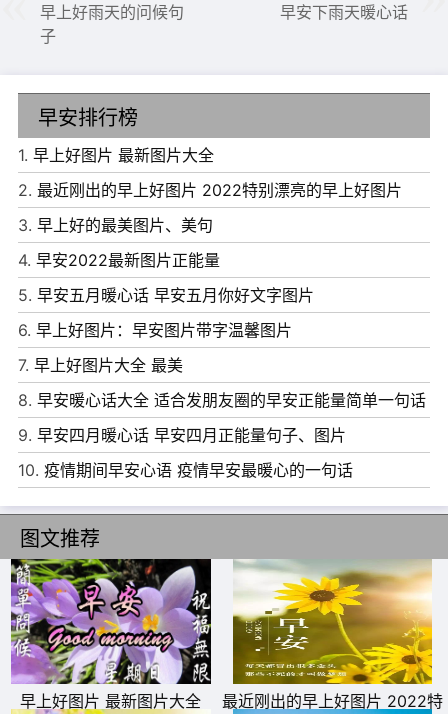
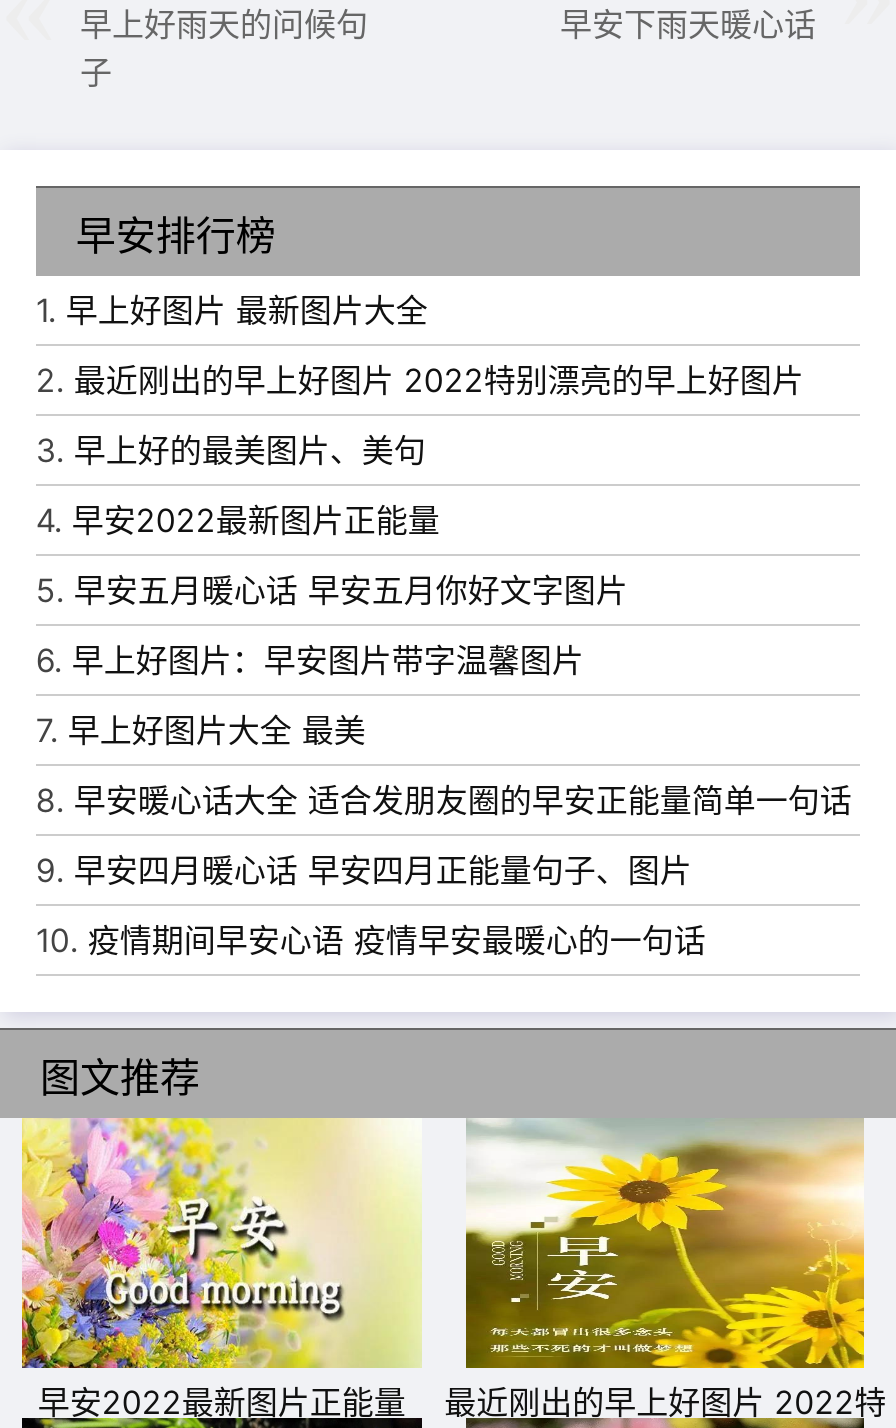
[10,558,212,711] [image] | 早上好图片 最新图片大全 -> [20,1116,422,1422] [image] | 早安2022最新图片正能量

